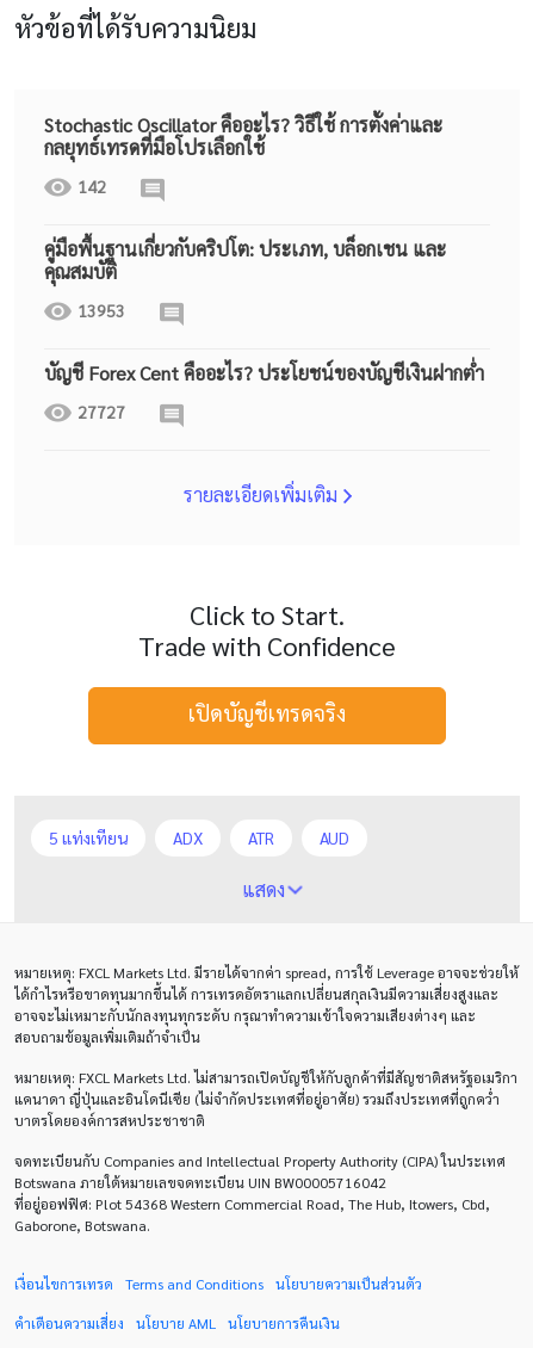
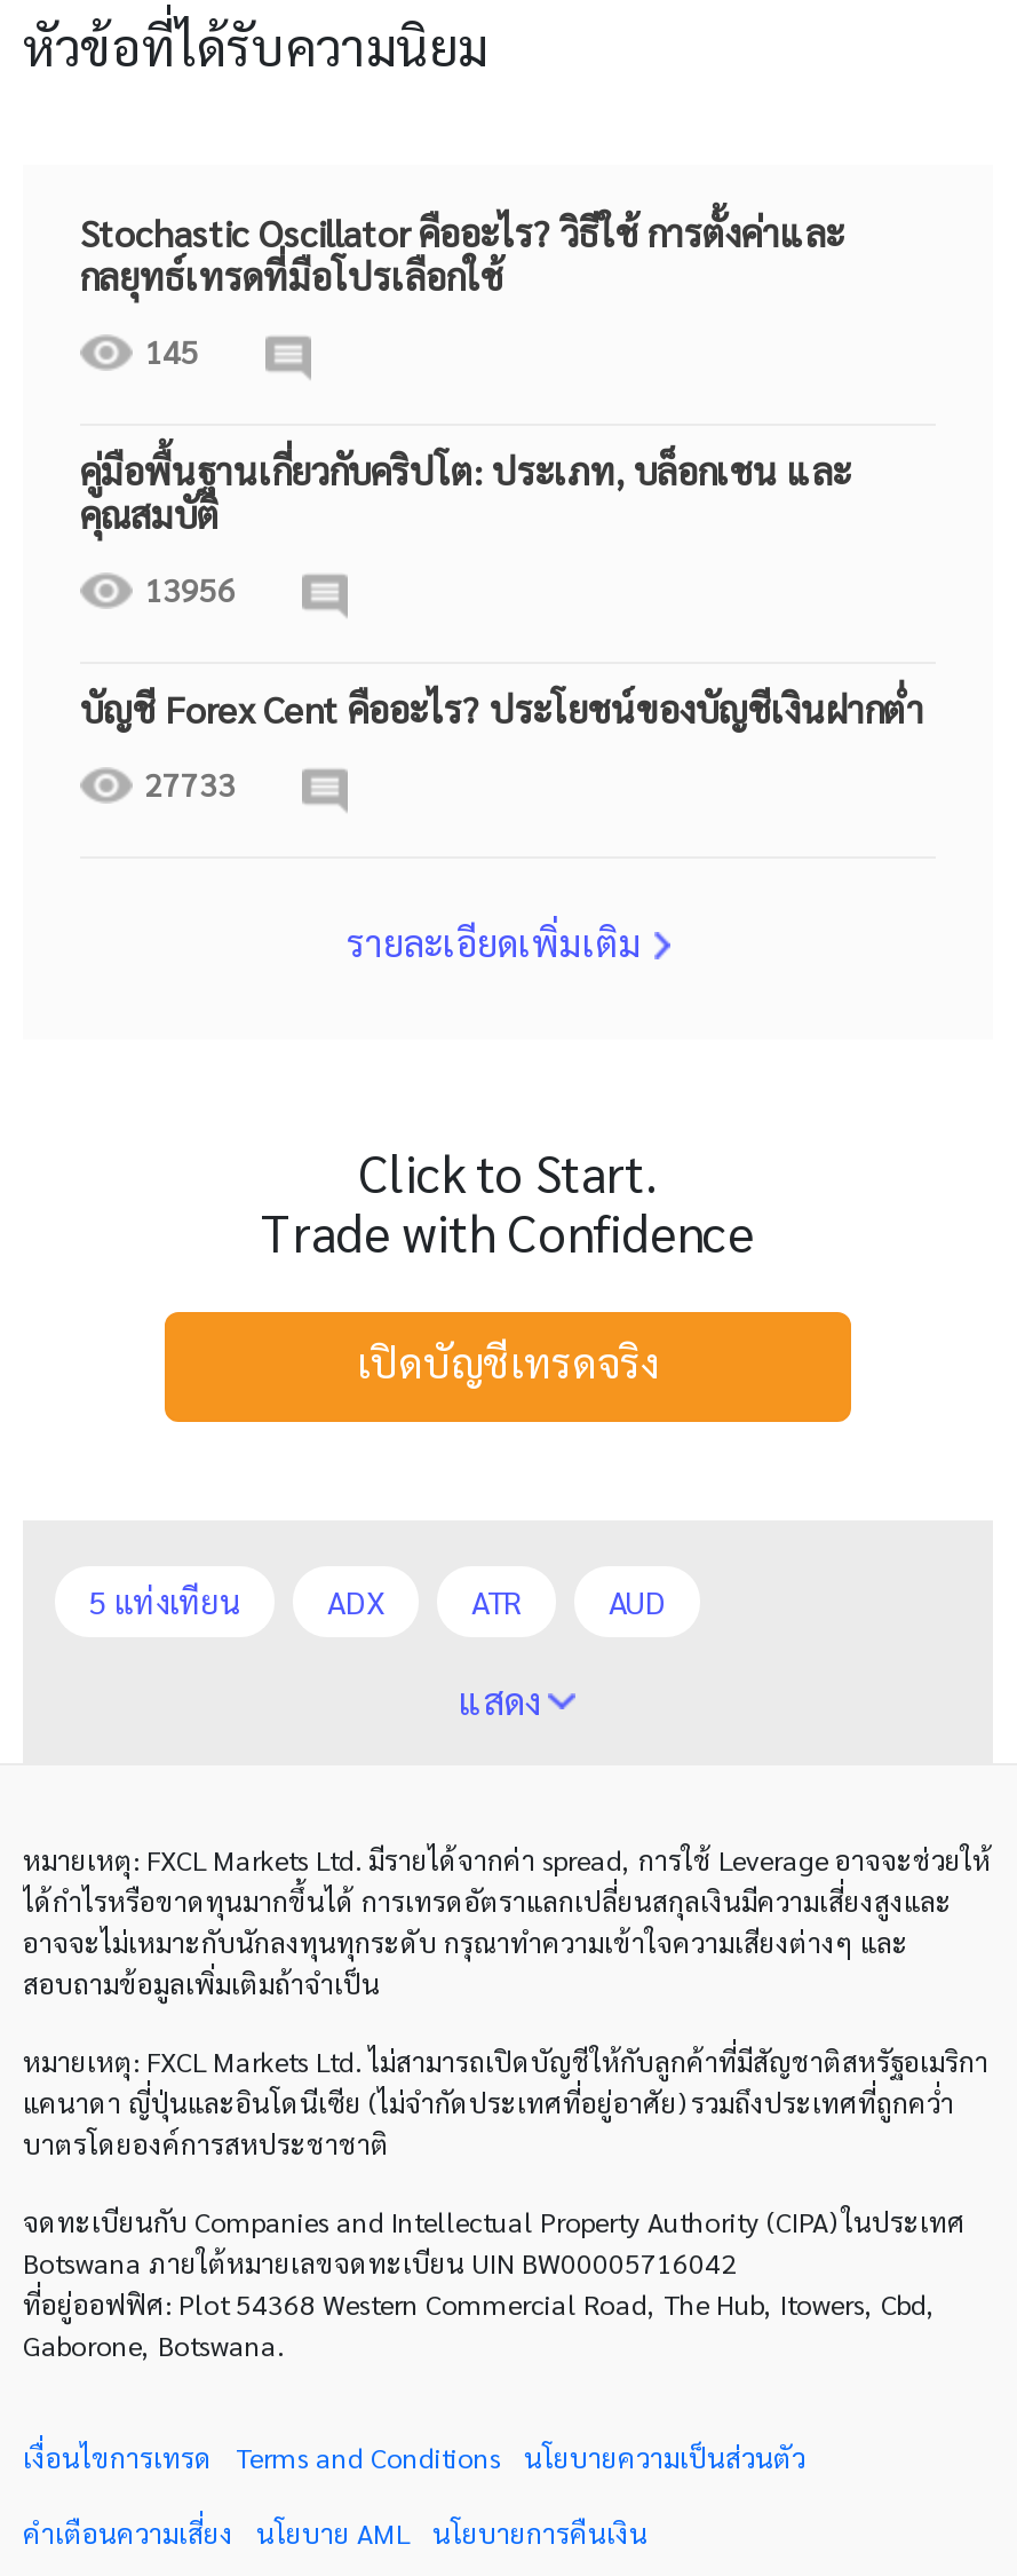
[78,175,106,196] 142 -> [144,329,199,370] 145
[78,299,125,320] 13953 -> [144,567,236,608] 13956
[78,400,125,422] 27727 -> [144,762,236,803] 27733

